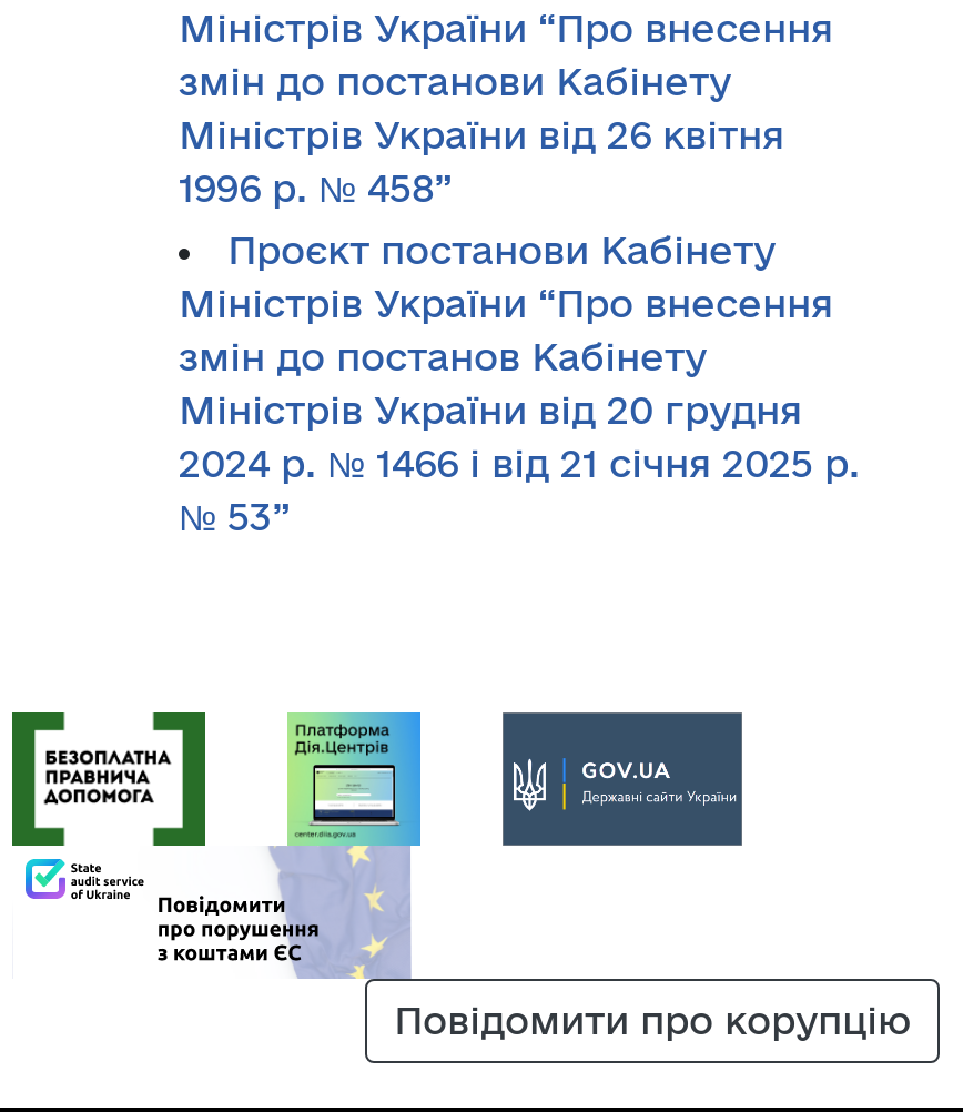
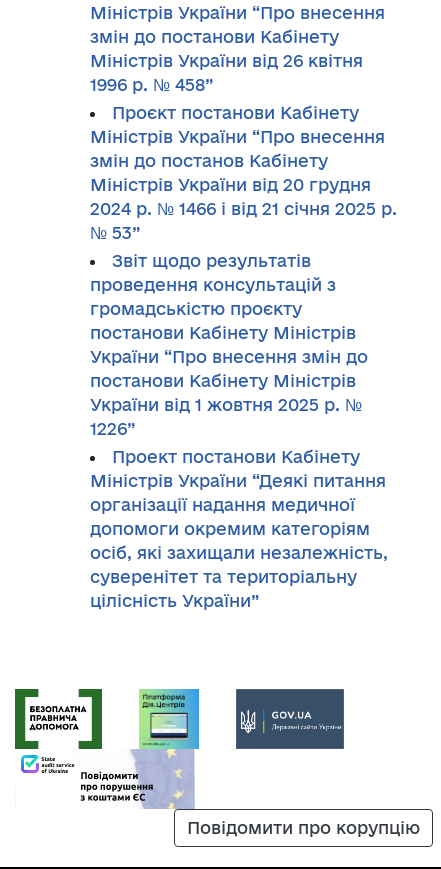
none -> [90,251,388,610] Звіт щодо результатів | проведення консультацій з | громадськістю проєкту | постанови Кабінету Міністрів | України “Про внесення змін до | постанови Кабінету Міністрів | України від 1 жовтня 2025 р. № | 1226” | Проект постанови Кабінету | Міністрів України “Деякі питання | організації надання медичної | допомоги окремим категоріям | осіб, які захищали незалежність, | суверенітет та територіальну | цілісність України”

